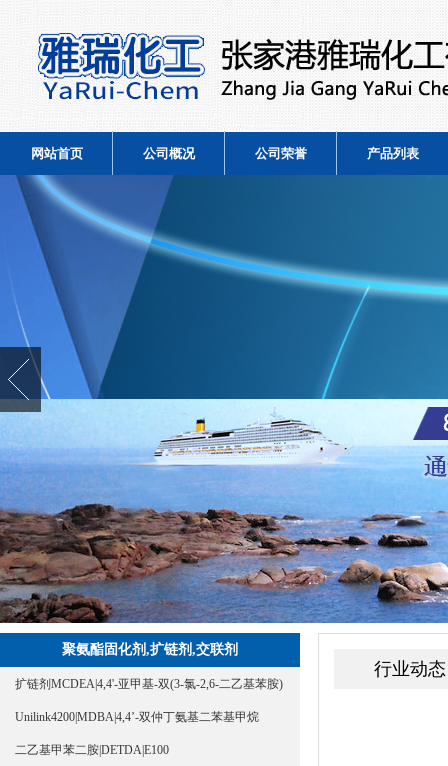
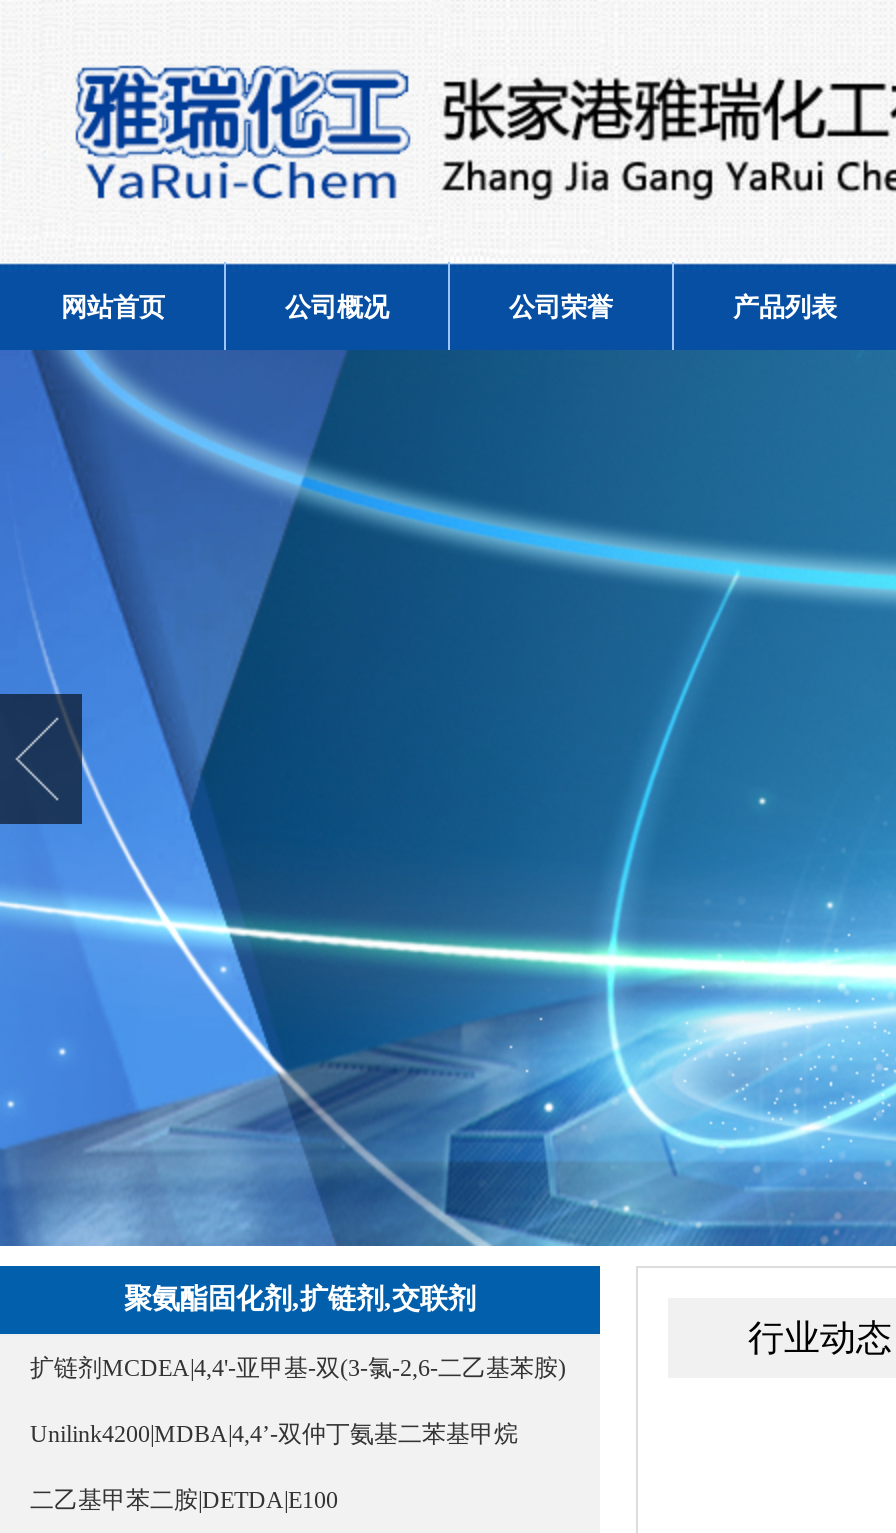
[3,398,445,624] [image] -> [6,798,890,1248] [image]

